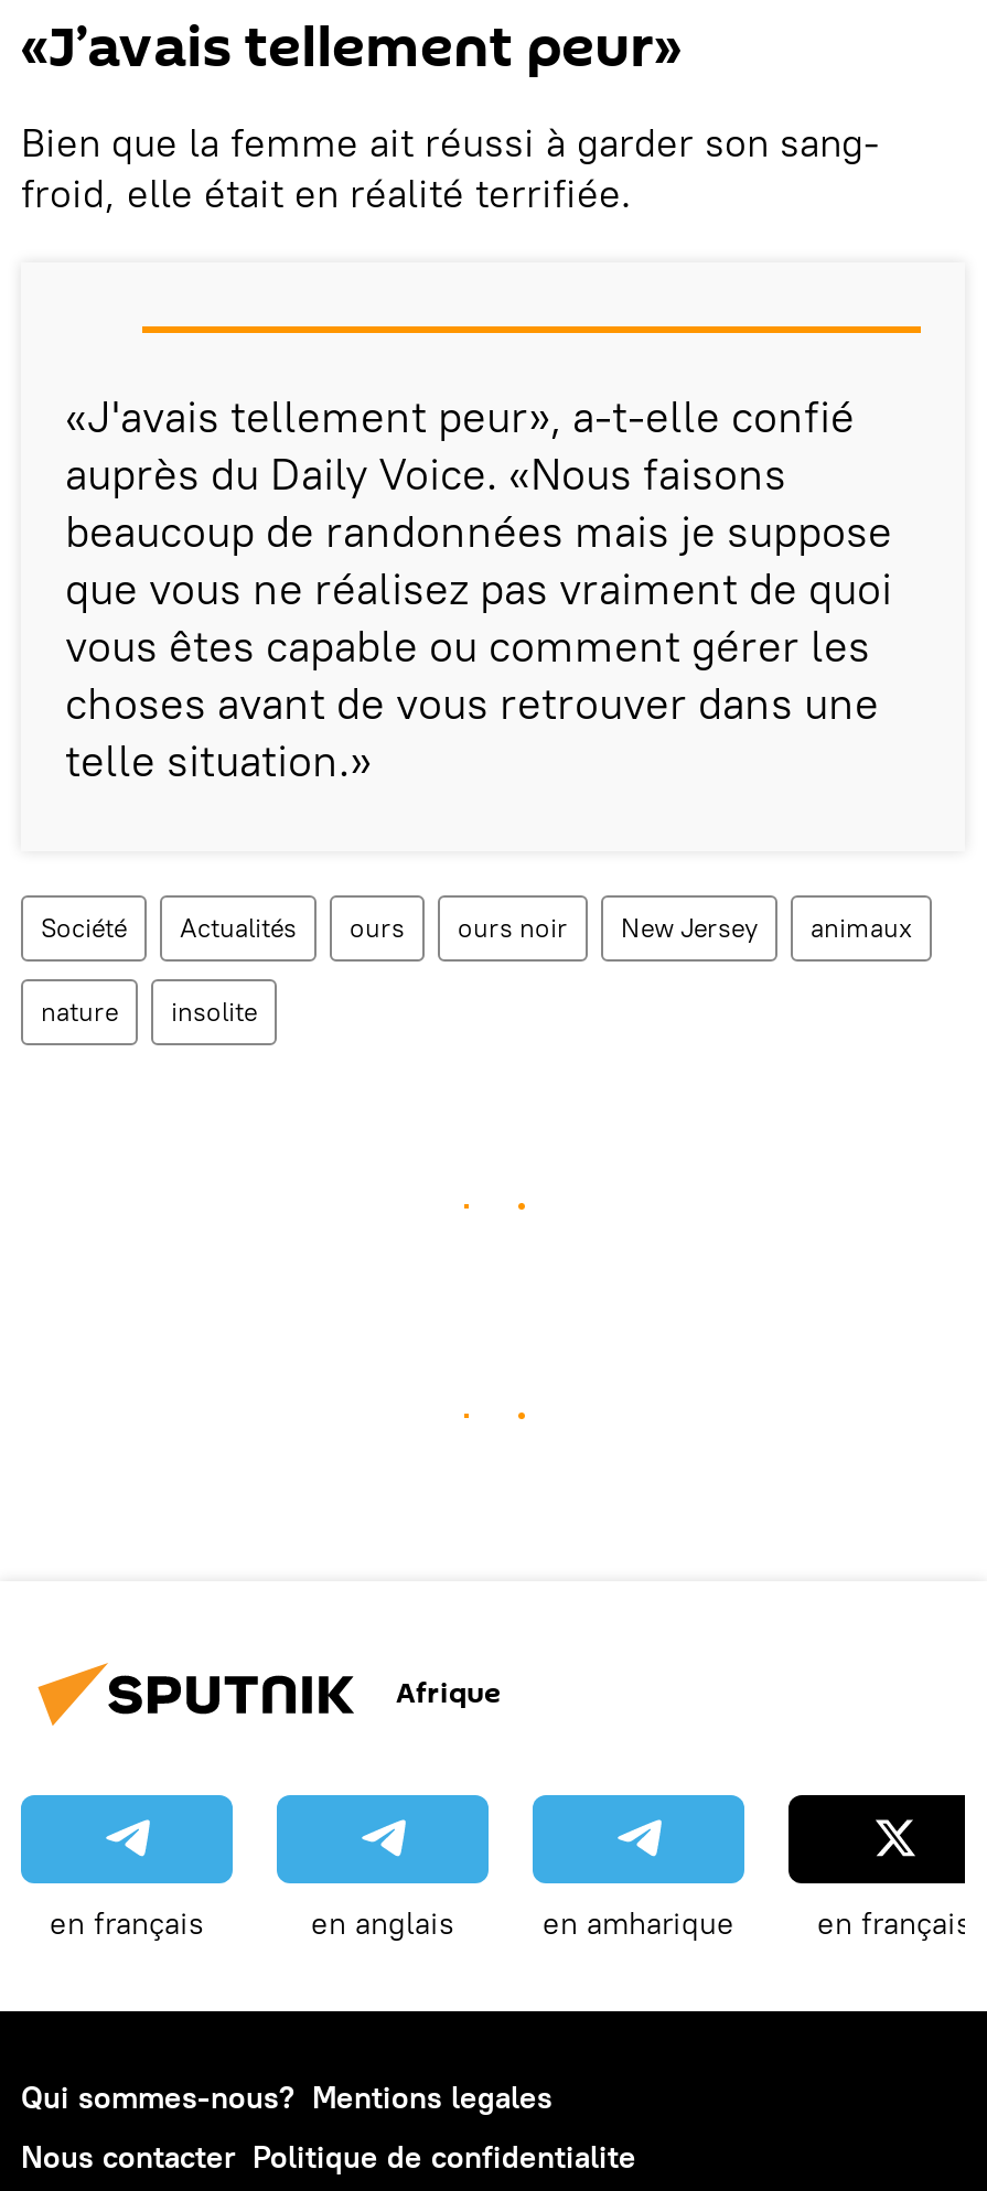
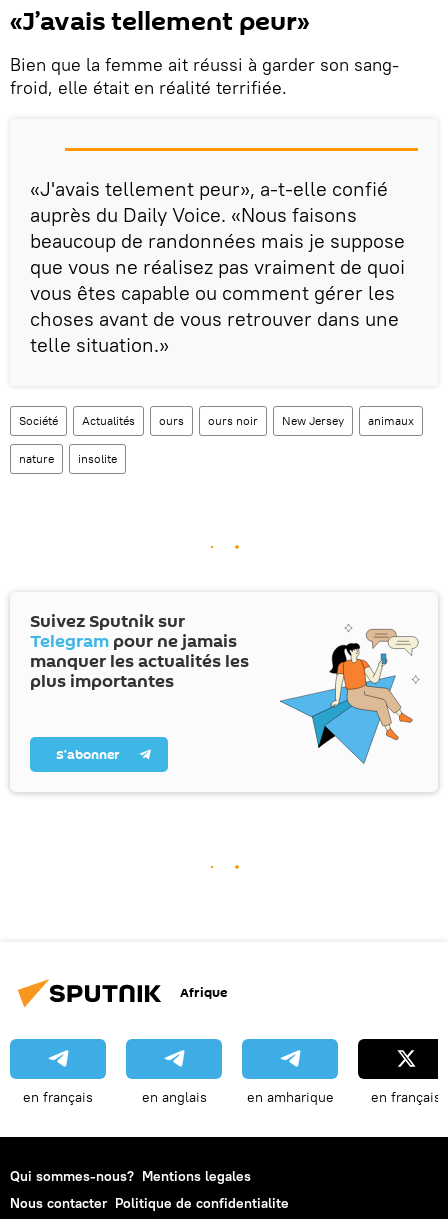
none -> [30,609,420,764] [image] | Suivez Sputnik sur | Telegram pour ne jamais | manquer les actualités les | plus importantes | S’abonner

